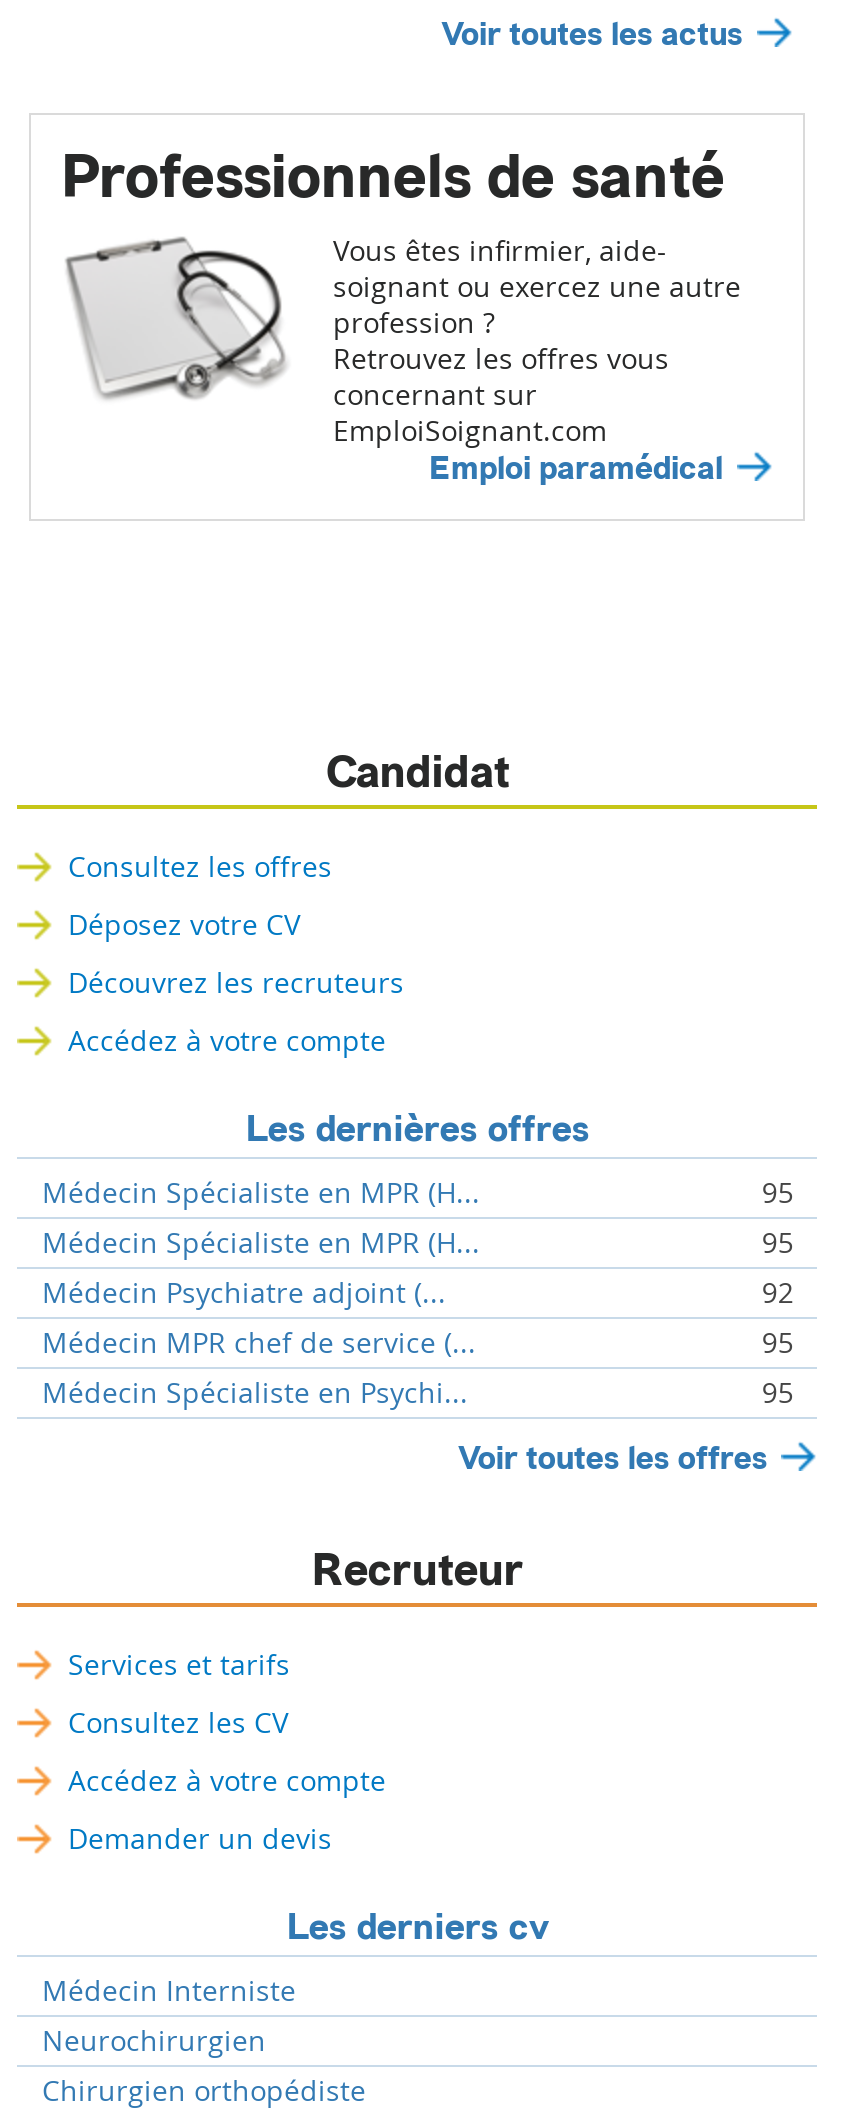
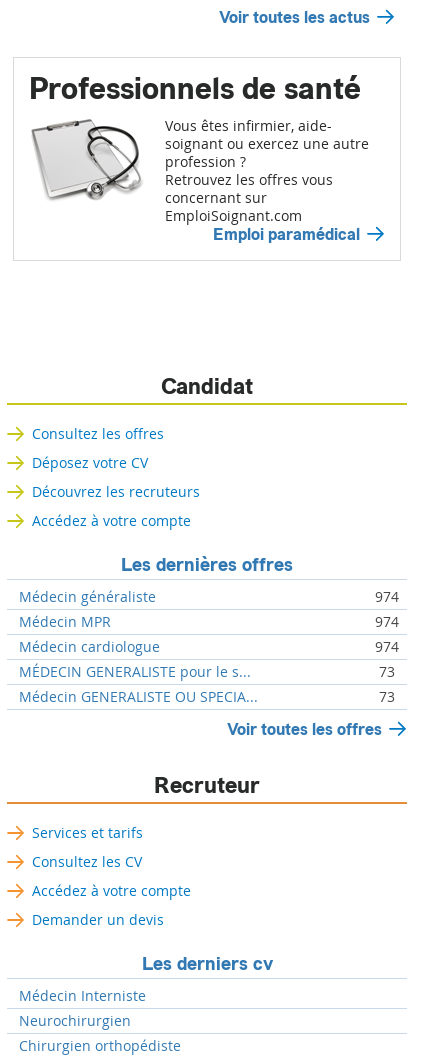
[42,1173,794,1411] Médecin Spécialiste en MPR (H... | 95 | Médecin Spécialiste en MPR (H... | 95 | Médecin Psychiatre adjoint (... | 92 | Médecin MPR chef de service (... | 95 | Médecin Spécialiste en Psychi... | 95 -> [19,587,399,706] Médecin généraliste | 974 | Médecin MPR | 974 | Médecin cardiologue | 974 | MÉDECIN GENERALISTE pour le s... | 73 | Médecin GENERALISTE OU SPECIA... | 73

